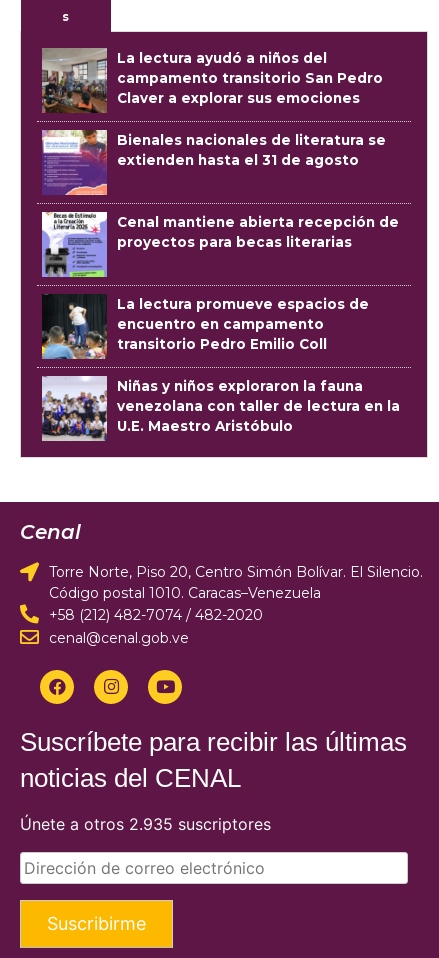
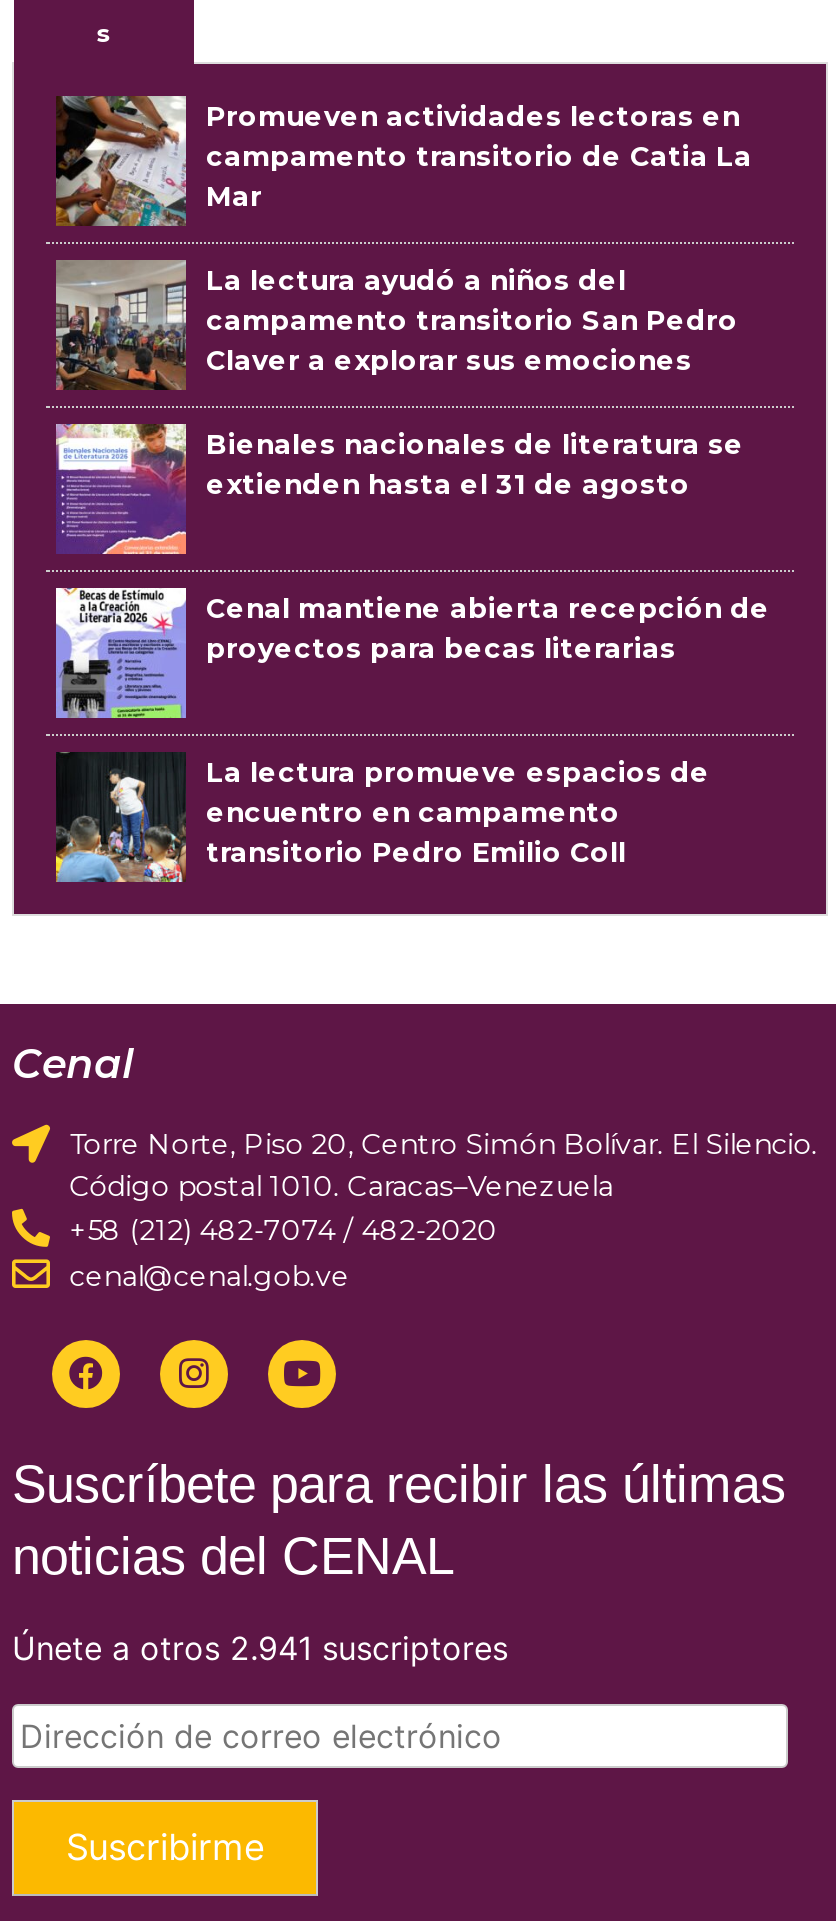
none -> [56,96,752,228] [image] | Promueven actividades lectoras en | campamento transitorio de Catia La | Mar
moved [40,45,399,352] -> [52,254,770,867]: [image] | La lectura ayudó a niños del | campamento transitorio San Pedro | ... | encuentro en campamento | transitorio Pedro Emilio Coll
[41,376,400,442] [image] | Niñas y niños exploraron la fauna | venezolana con taller de lectura en la | U.E. Maestro Aristóbulo -> none
[20,814,271,834] Únete a otros 2.935 suscriptores -> [12,1627,508,1667] Únete a otros 2.941 suscriptores

